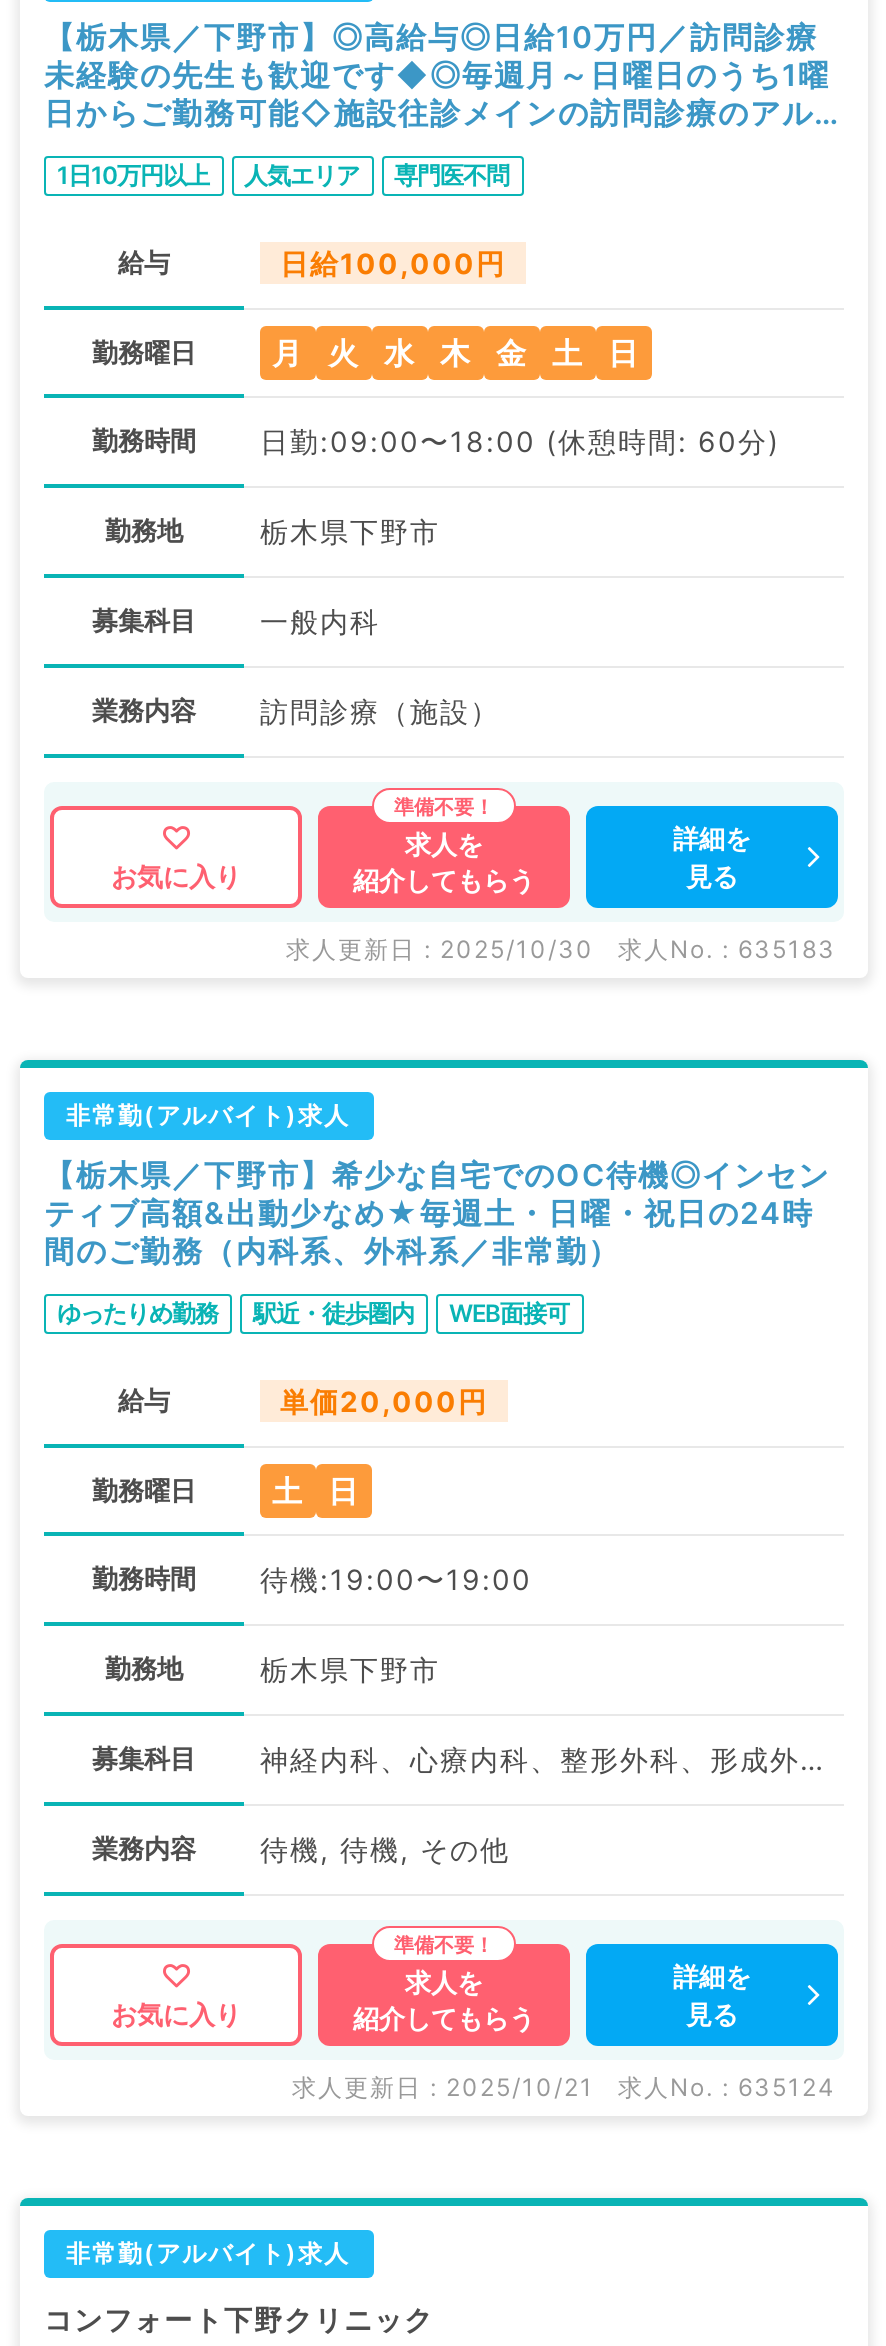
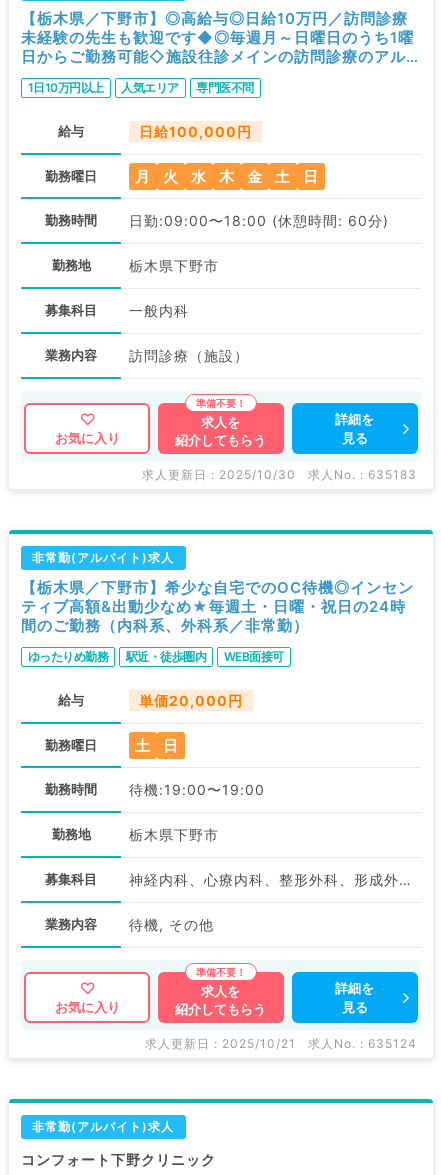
[260,1832,510,1866] 待機, 待機, その他 -> [129,916,214,933] 待機, その他

